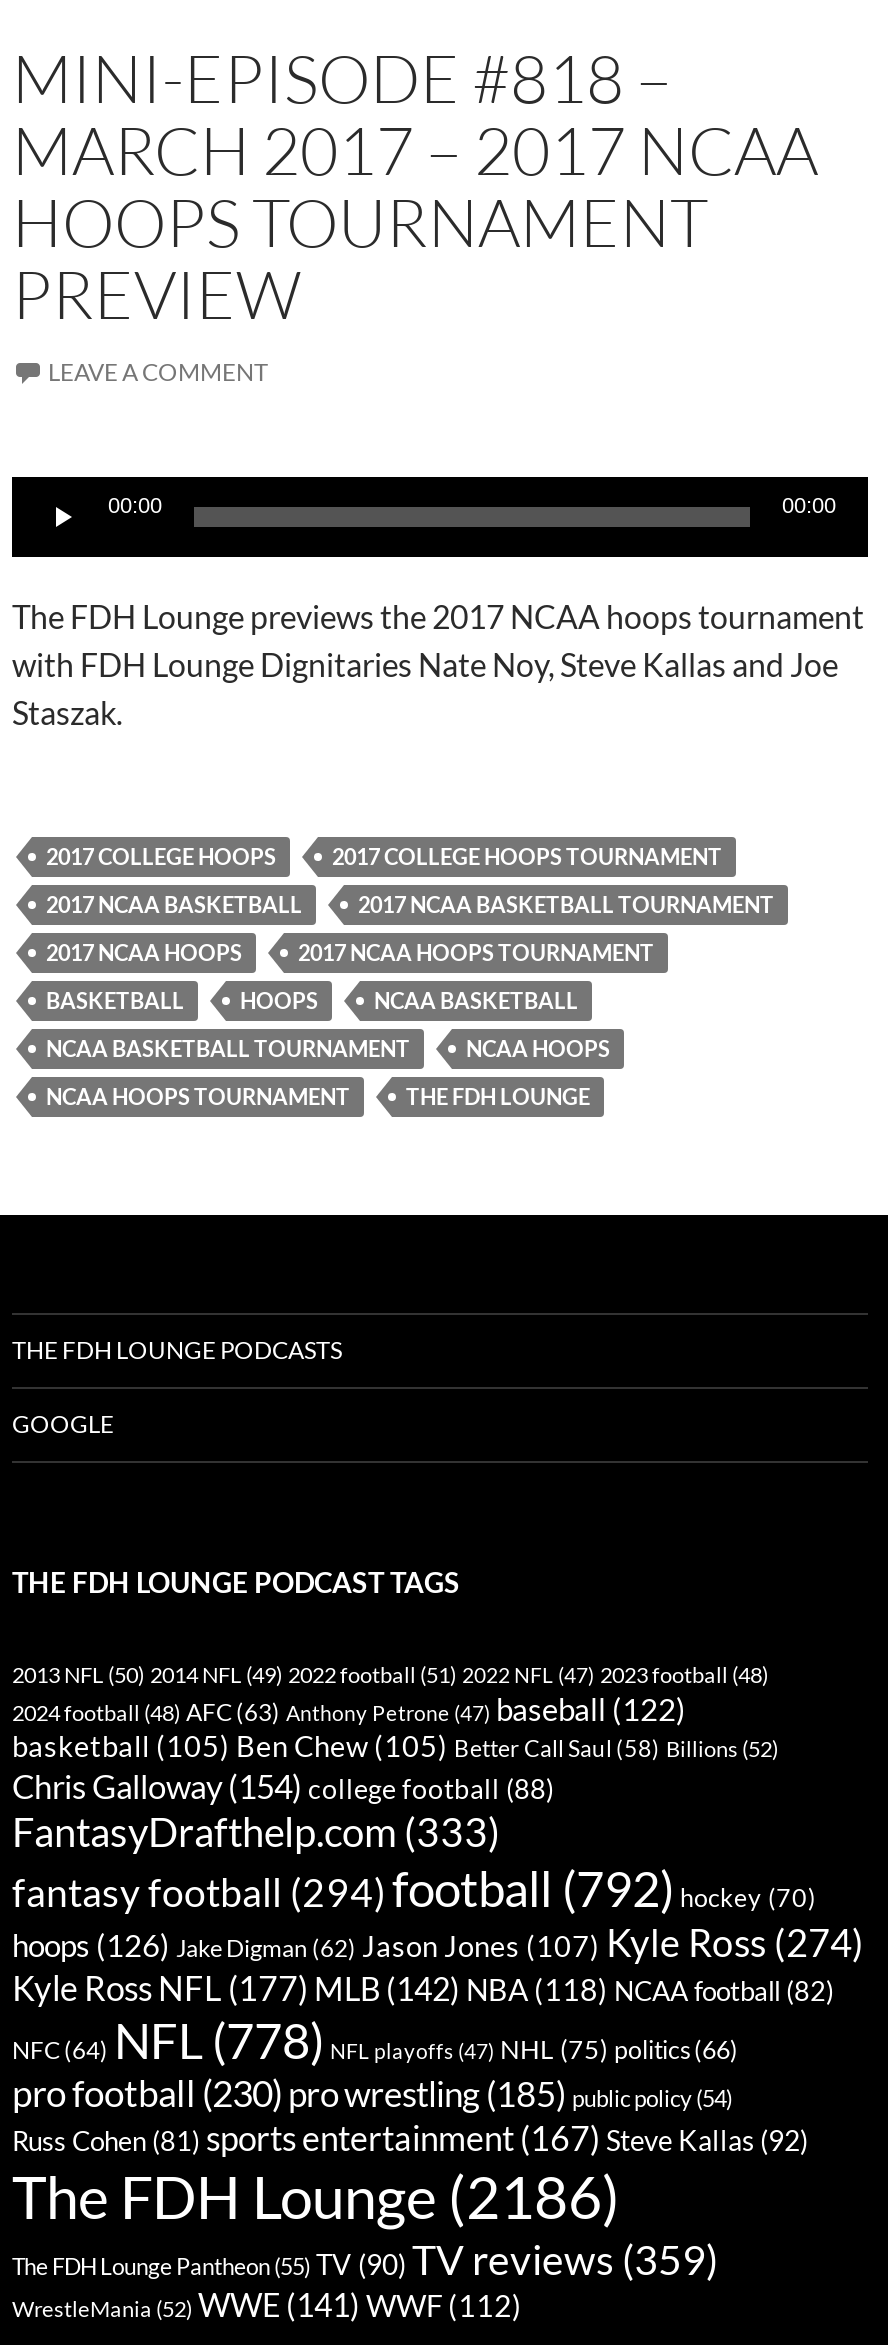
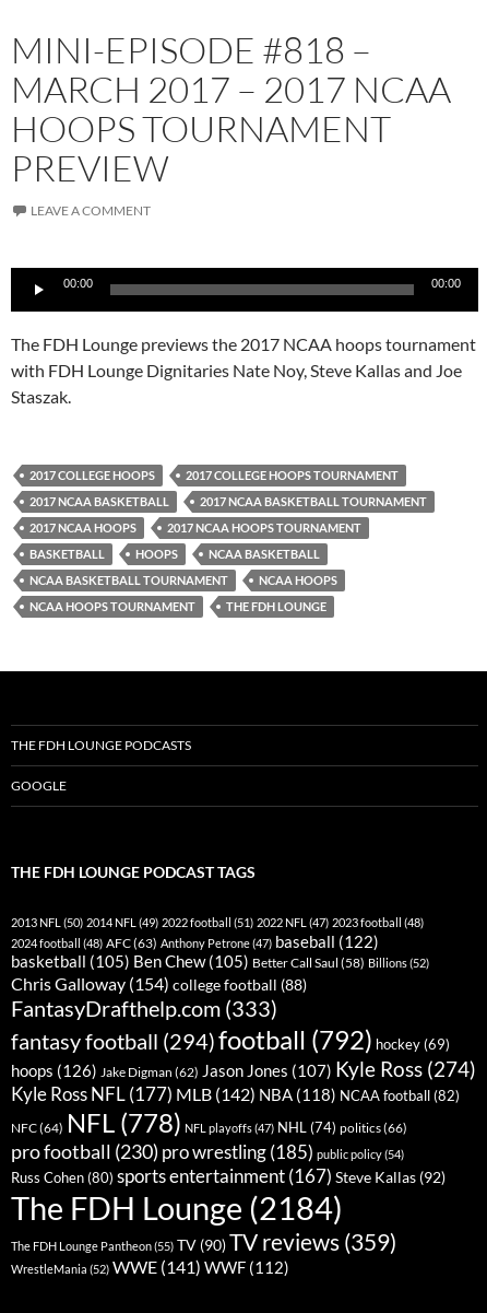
[12,1859,816,1917] fantasy football (294) football (792) hockey(70) -> [11,1023,450,1055] fantasy football (294) football (792) hockey(69)
[12,2011,738,2069] NFC(64) NFL (778) NFL playoffs(47) NHL (75) politics(66) -> [11,1106,407,1138] NFC(64) NFL (778) NFL playoffs(47) NHL (74) politics(66)
[12,2117,808,2159] Russ Cohen (81) sports entertainment (167) Steve Kallas (92) -> [11,1164,446,1187] Russ Cohen (80) sports entertainment (167) Steve Kallas (92)
[12,2161,620,2231] The FDH Lounge (2186) -> [11,1188,343,1226] The FDH Lounge (2184)

